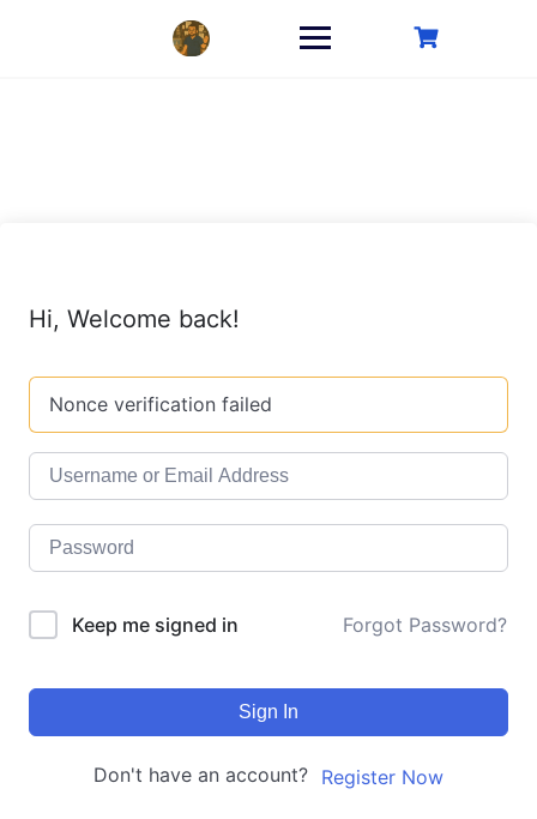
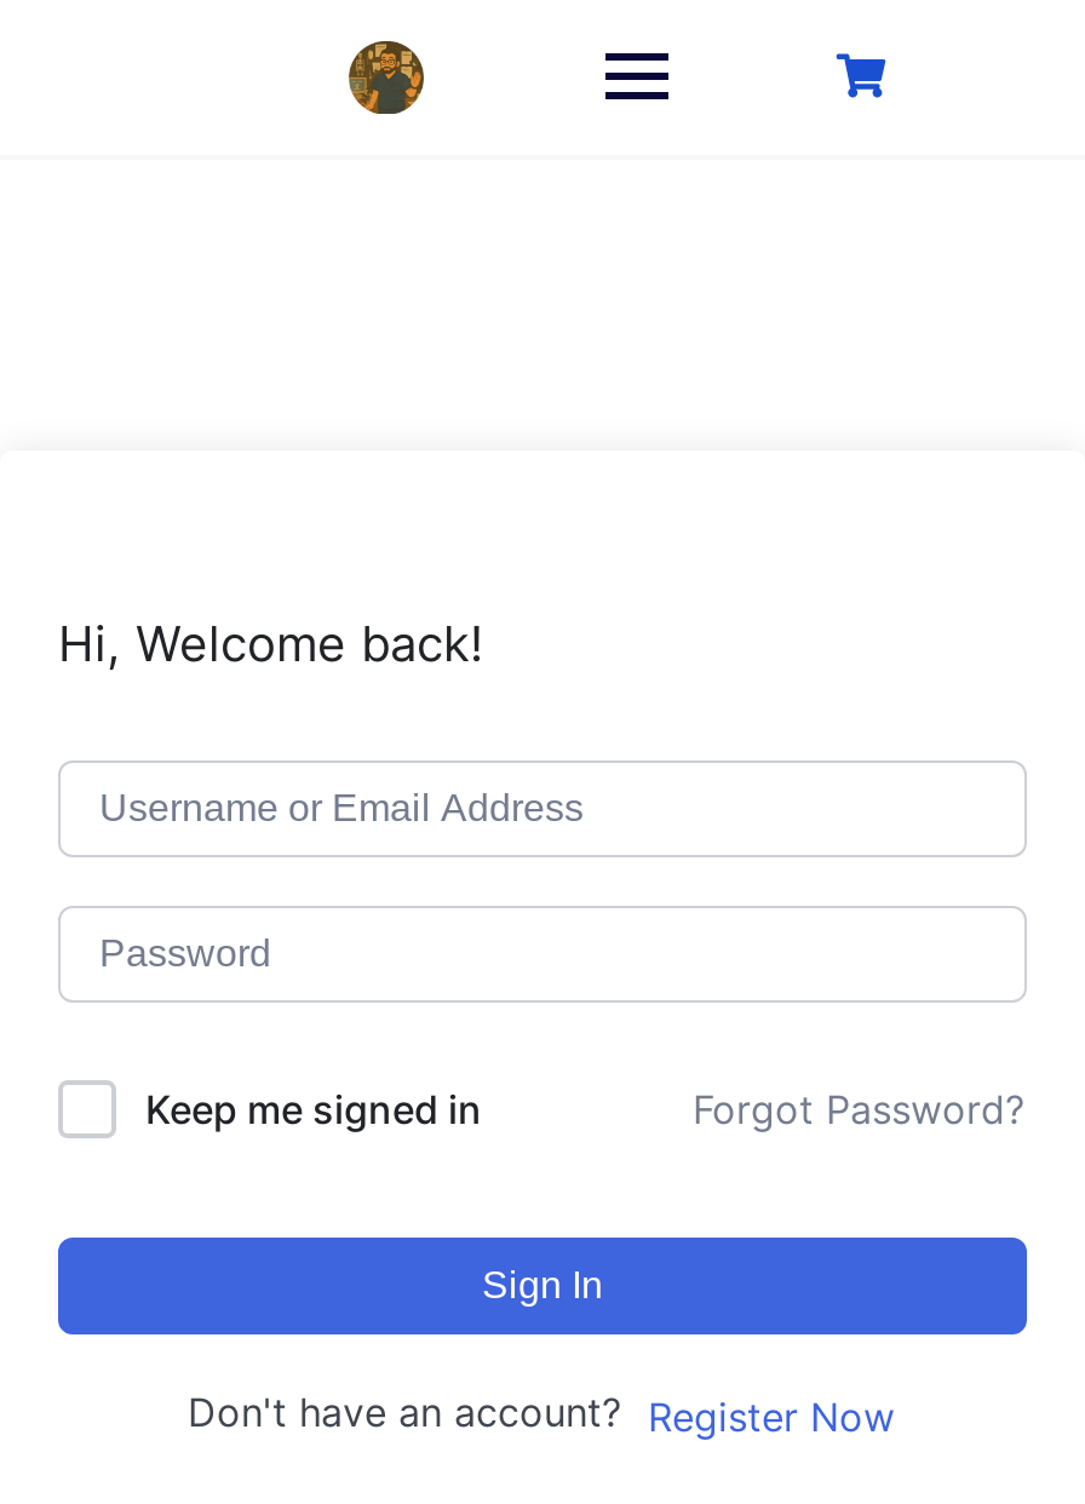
[49,392,272,416] Nonce verification failed -> none

